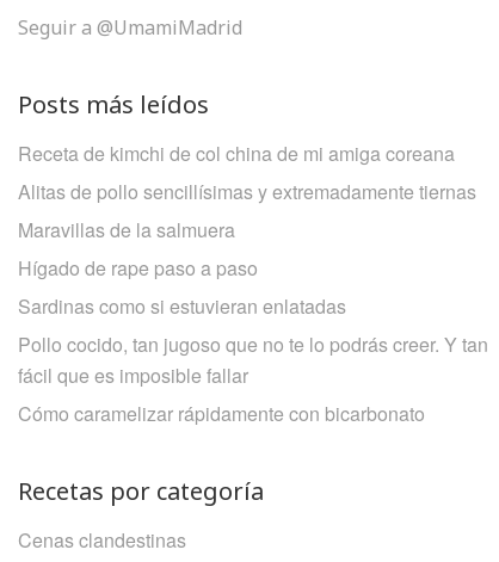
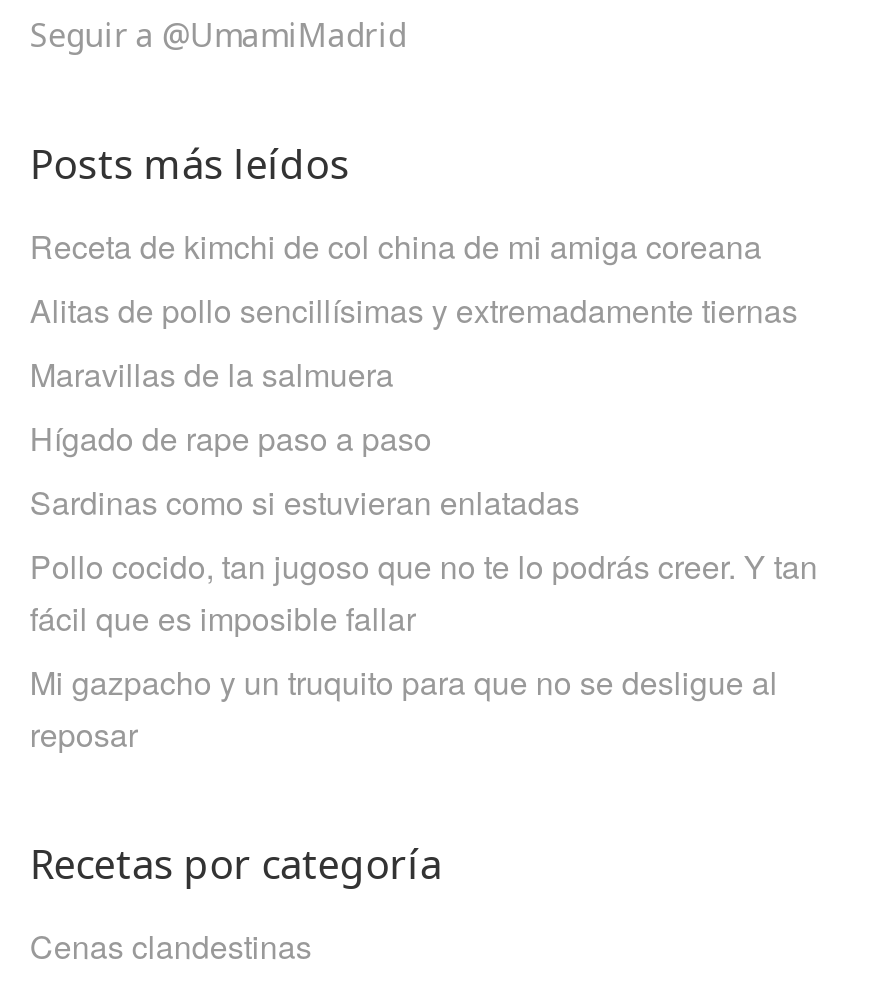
[18,400,425,428] Cómo caramelizar rápidamente con bicarbonato -> [30,660,778,758] Mi gazpacho y un truquito para que no se desligue al | reposar

